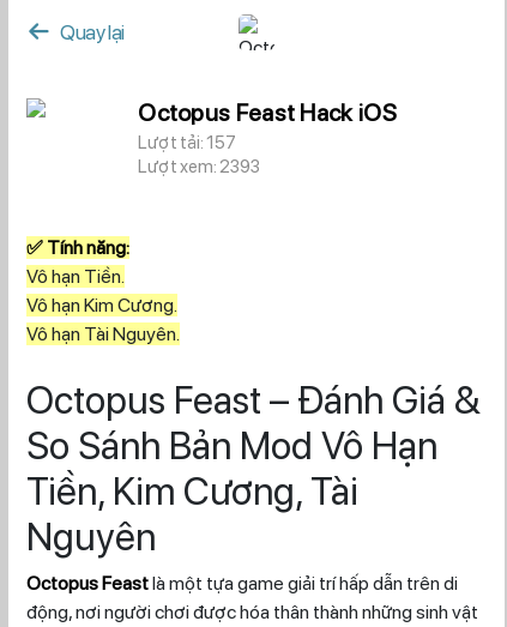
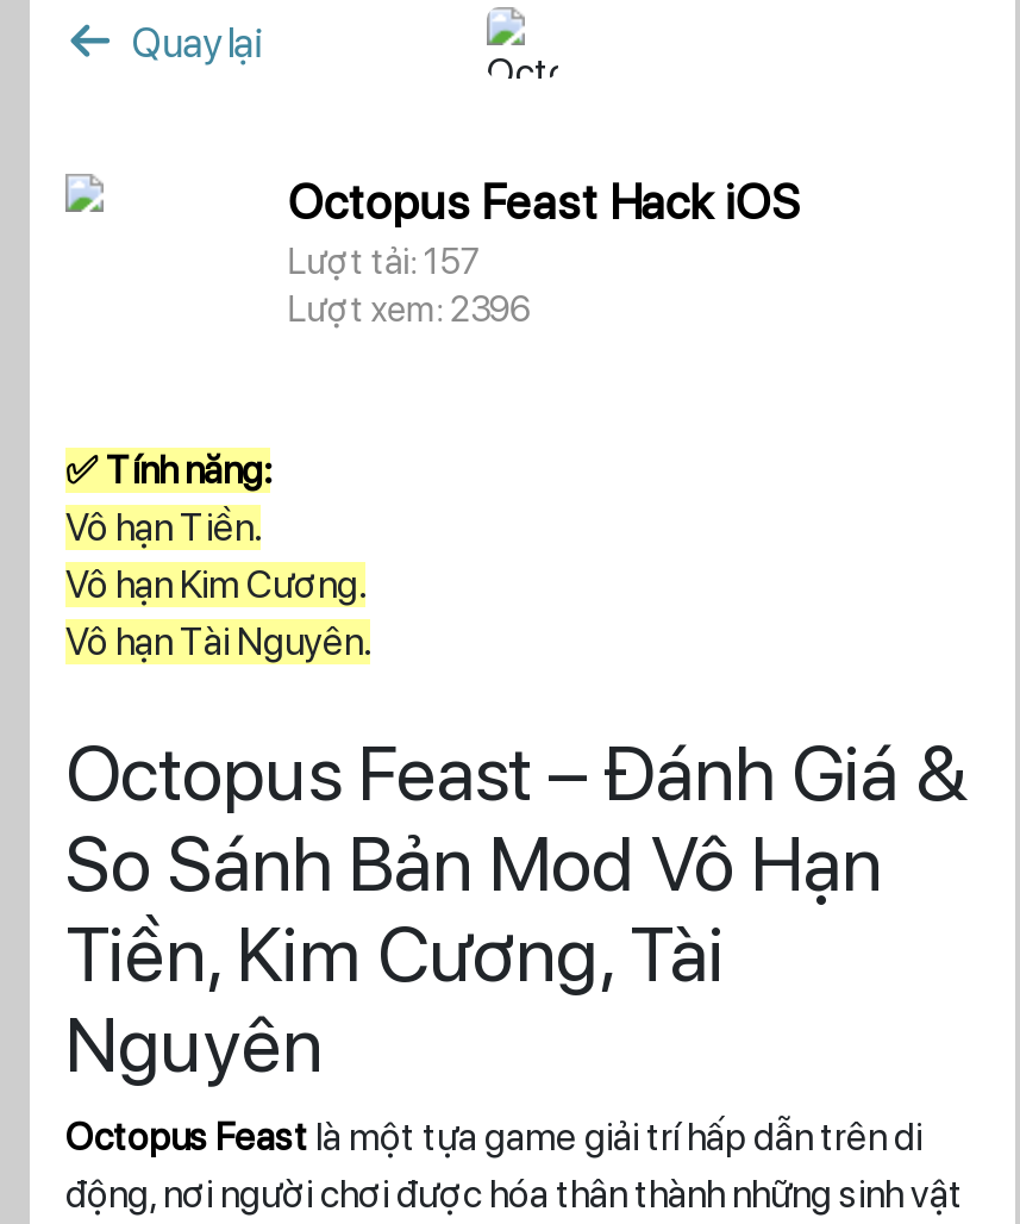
[138,156,259,177] Lượt xem: 2393 -> [288,288,531,331] Lượt xem: 2396

